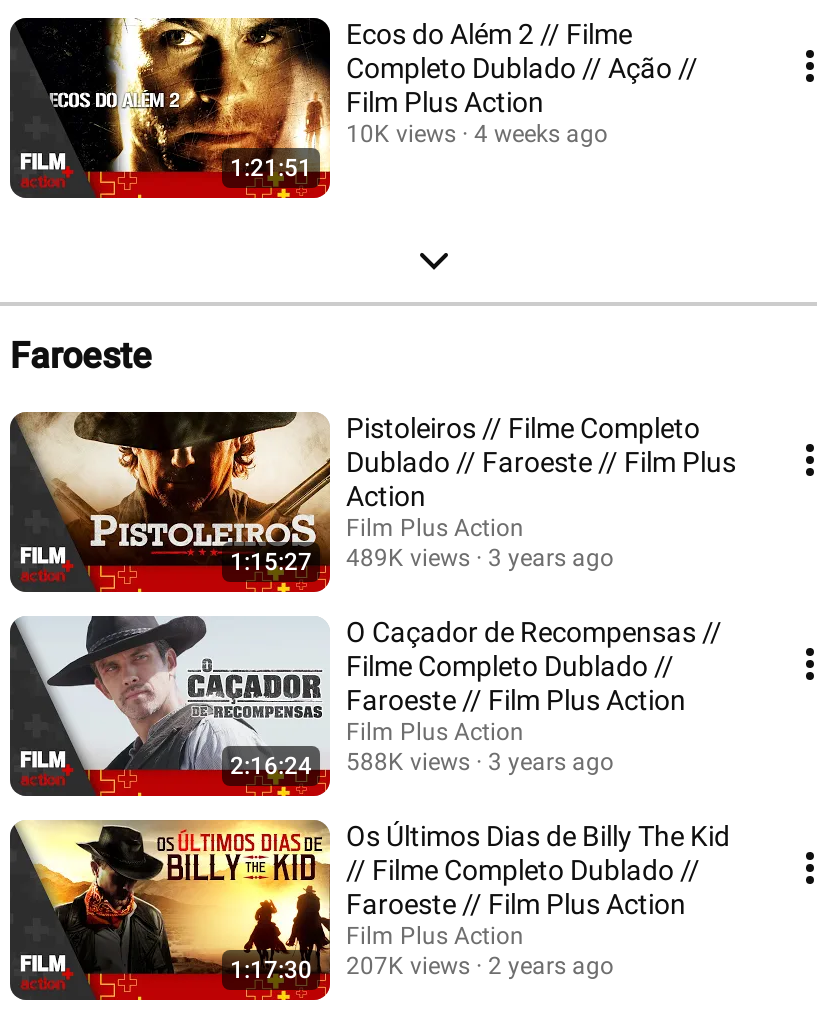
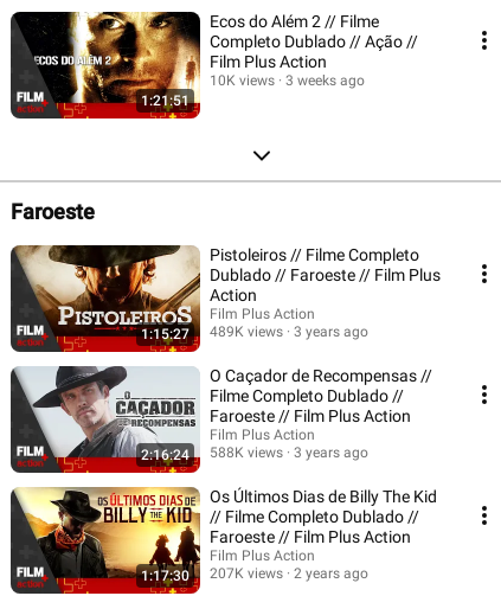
[346,121,608,149] 10K views 4 weeks ago -> [210,73,365,89] 10K views 3 weeks ago

